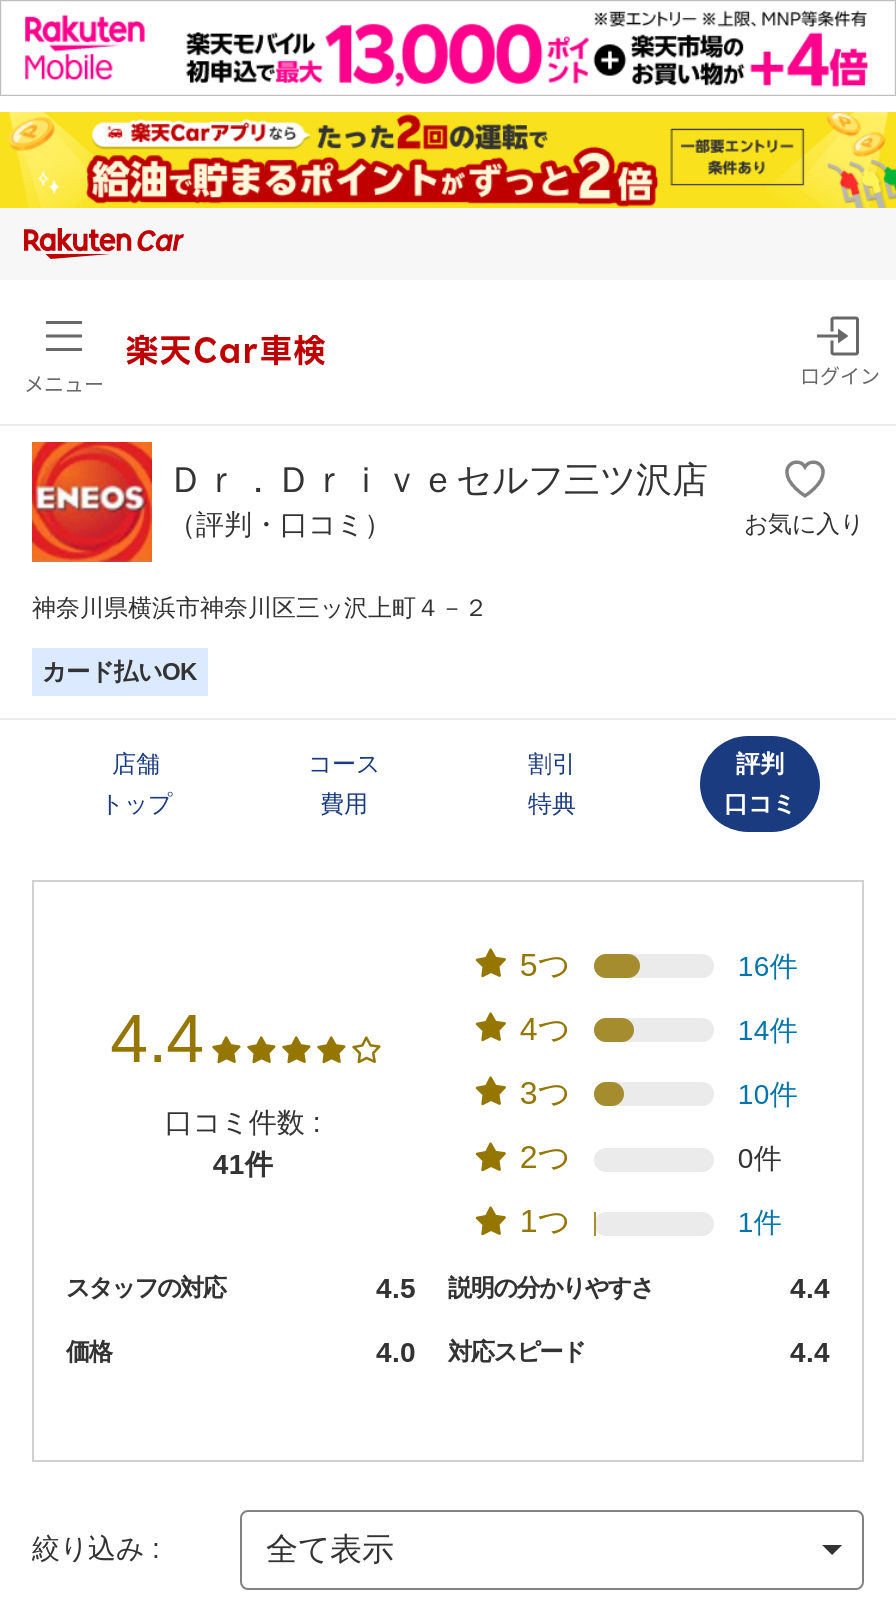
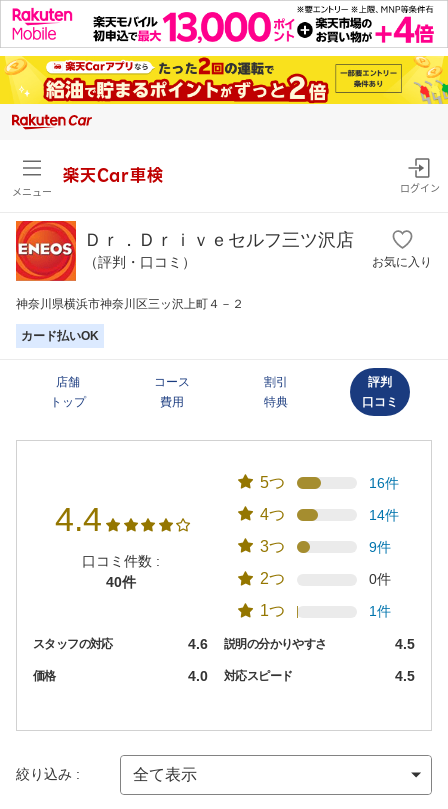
[738,1078,798,1110] 10件 -> [369,539,391,555] 9件
[213,1148,273,1180] 41件 -> [106,574,136,590] 40件
[376,1271,653,1303] 4.5 説明の分かりやすさ -> [188,635,327,651] 4.6 説明の分かりやすさ
[790,1271,830,1303] 4.4 -> [395,635,415,651] 4.5
[790,1335,830,1367] 4.4 -> [395,668,415,684] 4.5

